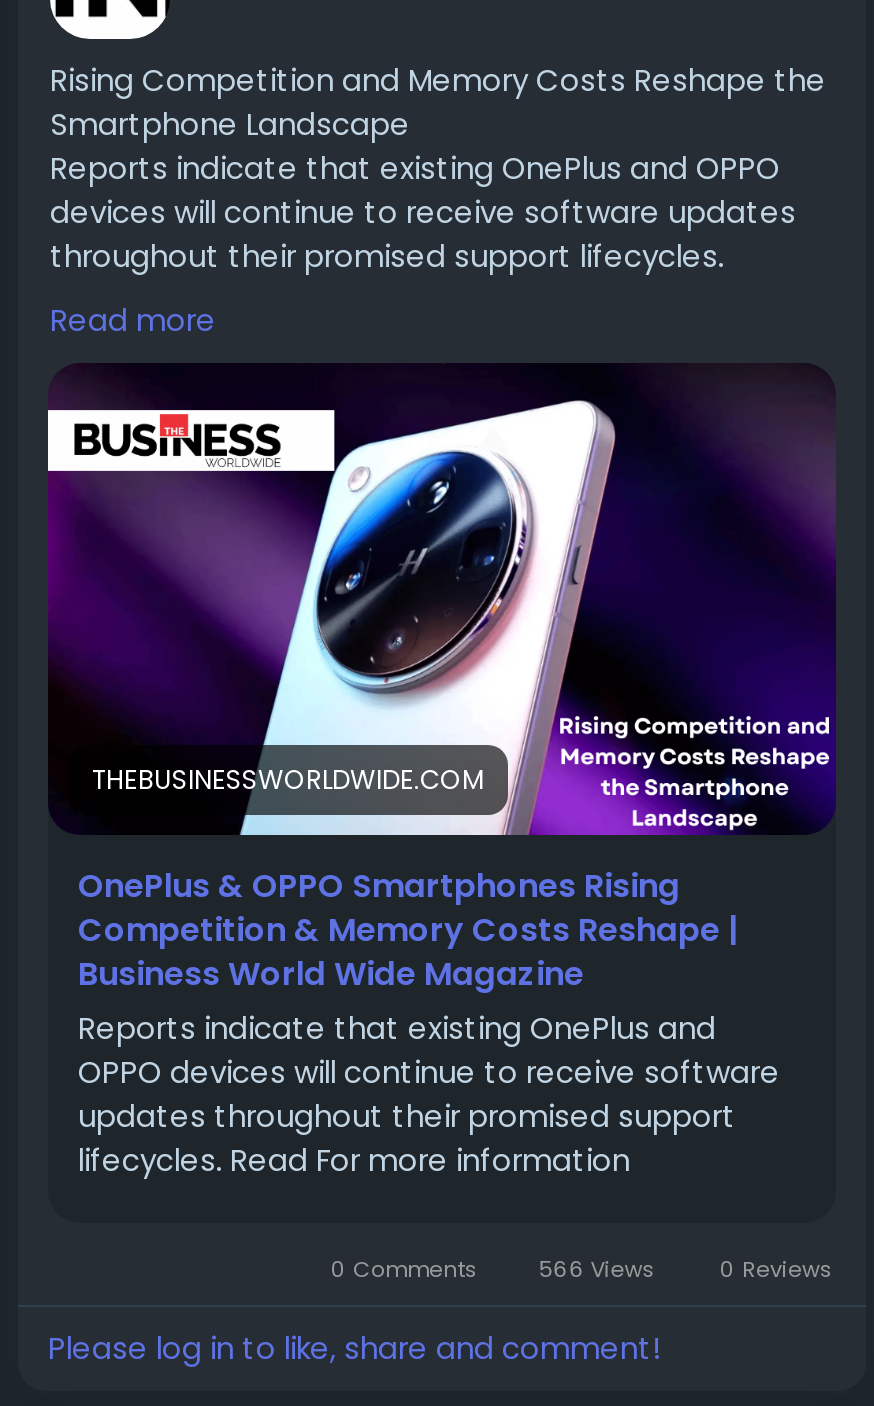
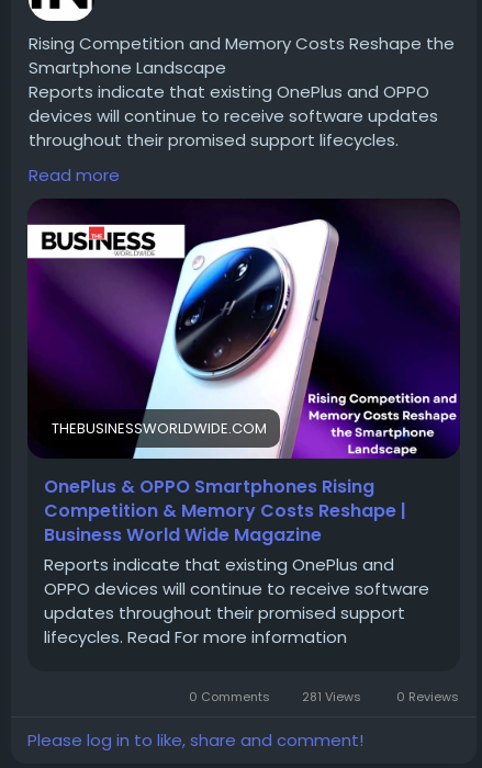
[325,1253,834,1285] 0 Comments 566 Views 0 Reviews -> [185,687,459,705] 0 Comments 281 Views 0 Reviews

